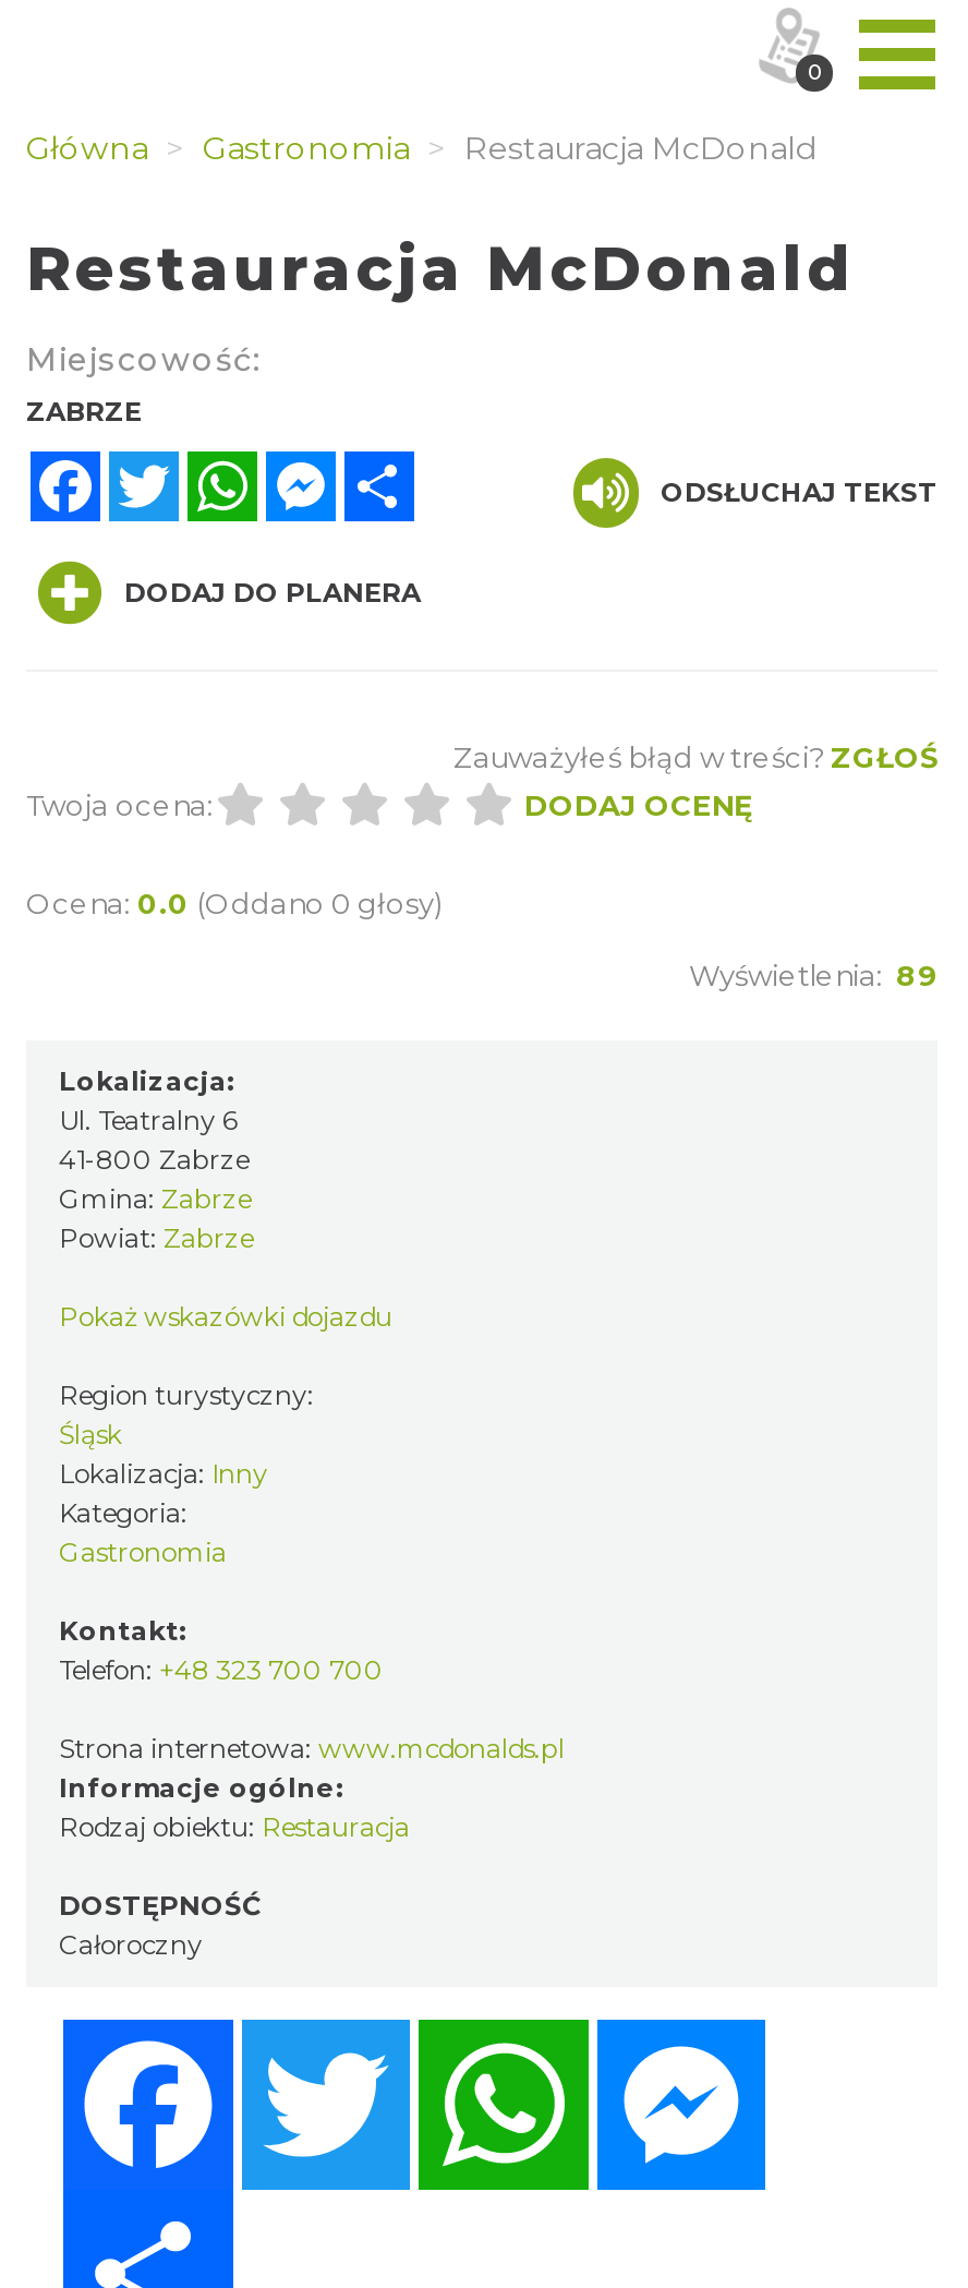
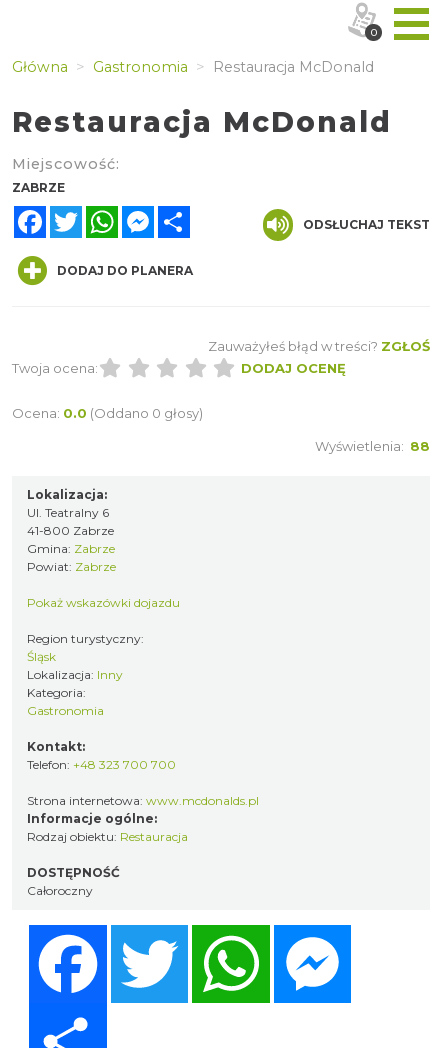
[689,958,937,992] Wyświetlenia: 89 -> [315,438,430,454] Wyświetlenia: 88

